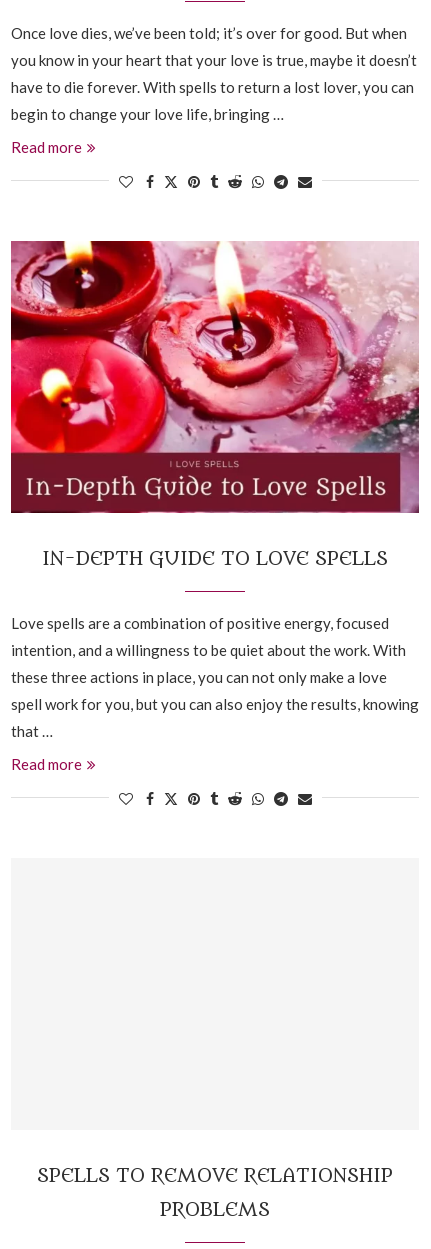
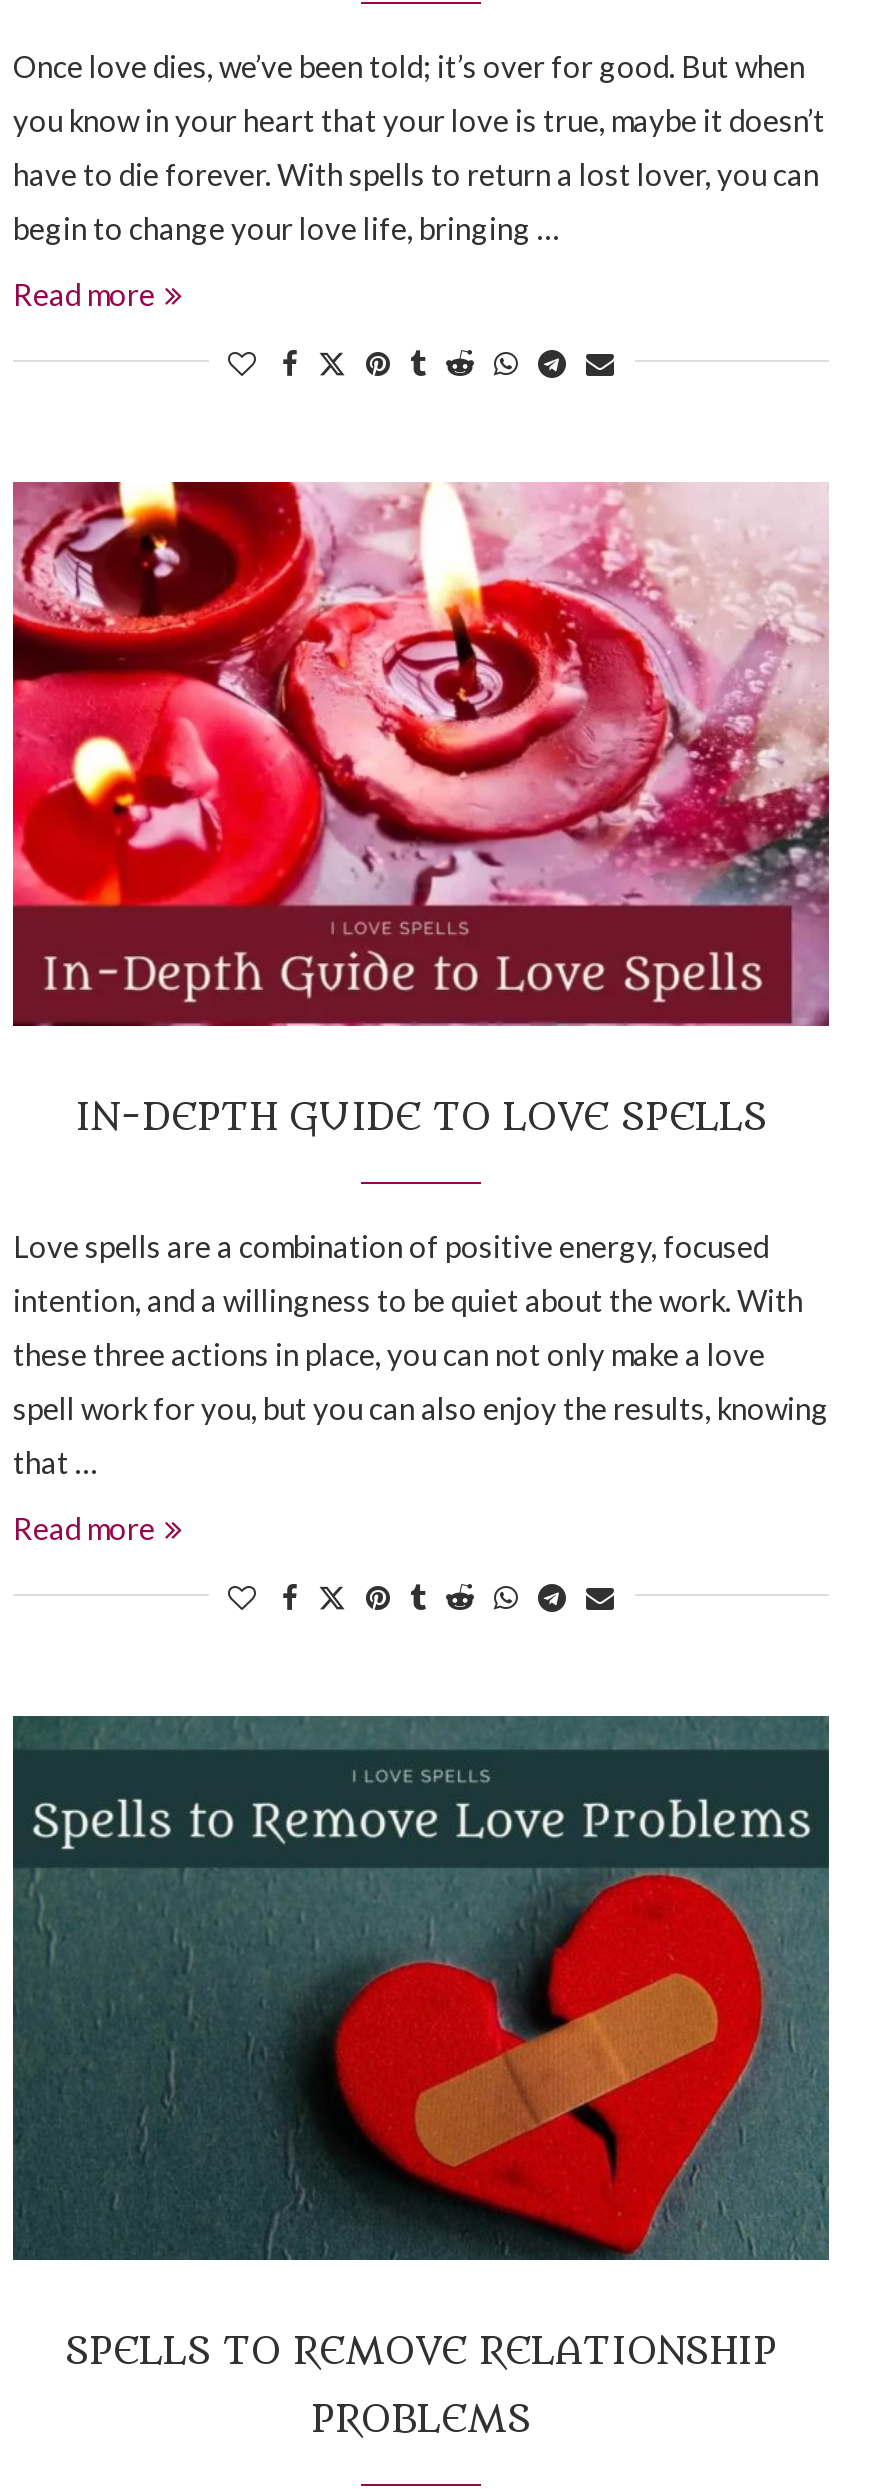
none -> [11,1714,831,2262] [image]

